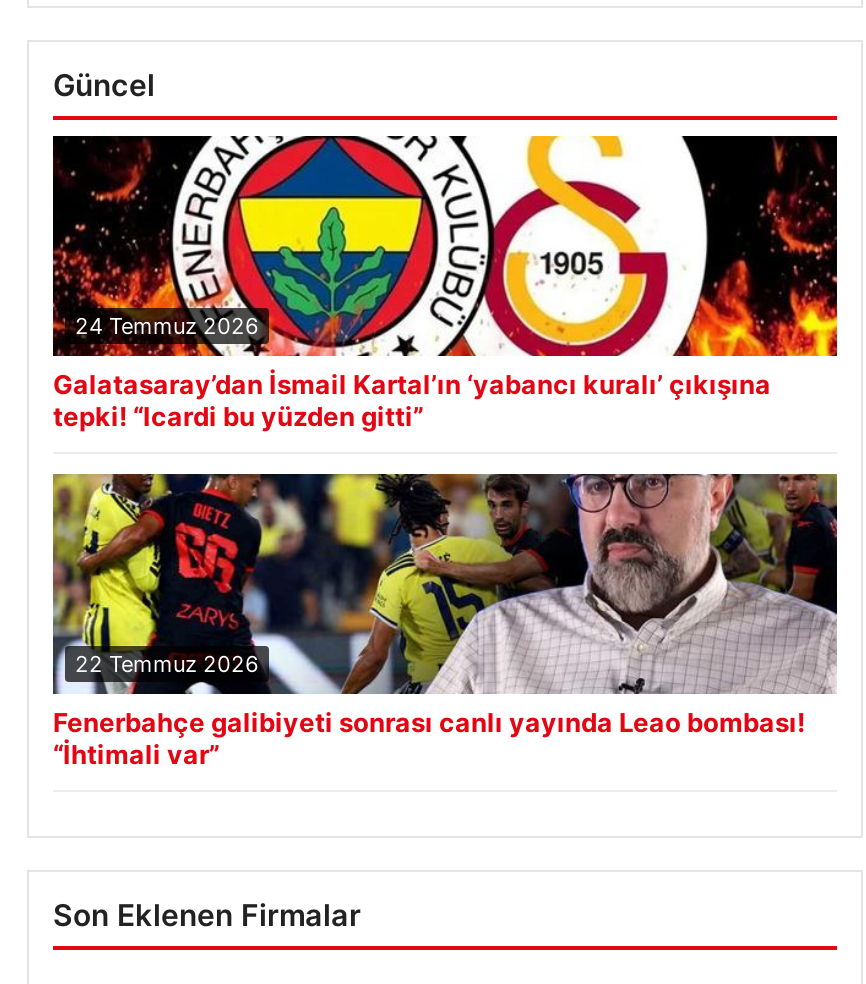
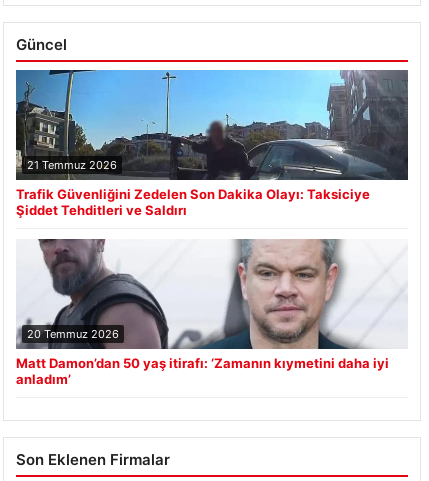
[51,134,839,358] [image] | 24 Temmuz 2026 -> [15,69,409,181] [image] | 21 Temmuz 2026
[53,368,771,432] Galatasaray’dan İsmail Kartal’ın ‘yabancı kuralı’ çıkışına | tepki! “Icardi bu yüzden gitti” -> [16,186,370,218] Trafik Güvenliğini Zedelen Son Dakika Olayı: Taksiciye | Şiddet Tehditleri ve Saldırı
[51,472,839,690] [image] | 22 Temmuz 2026 -> [16,238,408,347] [image] | 20 Temmuz 2026
[53,706,805,770] Fenerbahçe galibiyeti sonrası canlı yayında Leao bombası! | “İhtimali var” -> [16,355,389,387] Matt Damon’dan 50 yaş itirafı: ‘Zamanın kıymetini daha iyi | anladım’

